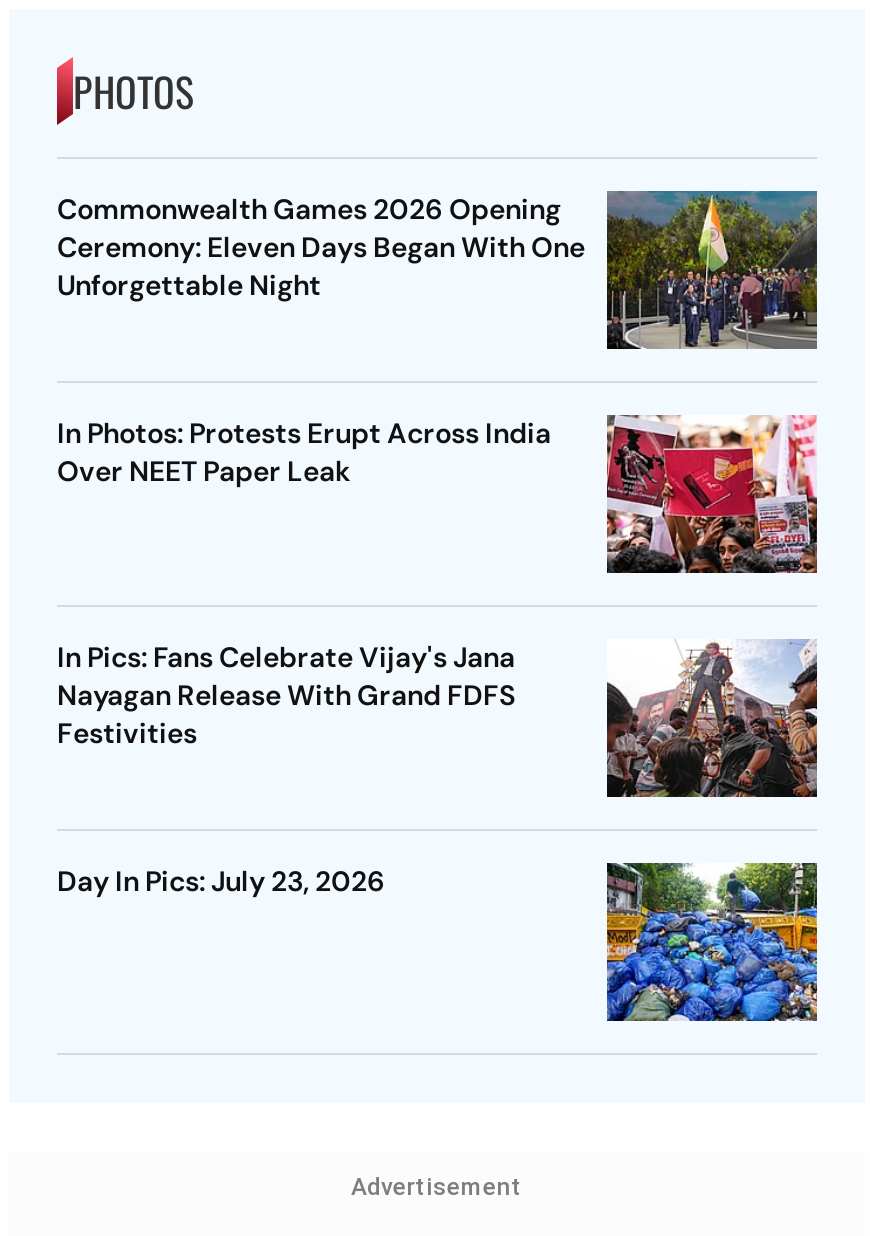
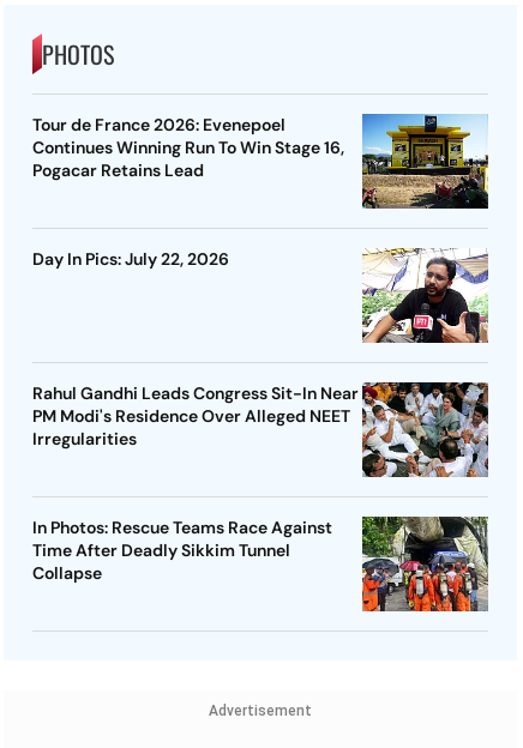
[57,190,819,351] [image] | Commonwealth Games 2026 Opening | Ceremony: Eleven Days Began With One | Unforgettable Night -> [32,114,488,210] [image] | Tour de France 2026: Evenepoel | Continues Winning Run To Win Stage 16, | Pogacar Retains Lead
[57,414,551,488] In Photos: Protests Erupt Across India | Over NEET Paper Leak -> [32,248,229,269] Day In Pics: July 22, 2026
[605,413,819,575] [image] -> [361,247,489,344] [image]
[57,638,515,750] In Pics: Fans Celebrate Vijay's Jana | Nayagan Release With Grand FDFS | Festivities -> [32,382,359,449] Rahul Gandhi Leads Congress Sit-In Near | PM Modi's Residence Over Alleged NEET | Irregularities
[605,639,819,799] [image] -> [361,381,489,478] [image]
[57,862,385,898] Day In Pics: July 23, 2026 -> [32,516,332,583] In Photos: Rescue Teams Race Against | Time After Deadly Sikkim Tunnel | Collapse
[605,861,819,1023] [image] -> [361,515,489,613] [image]

